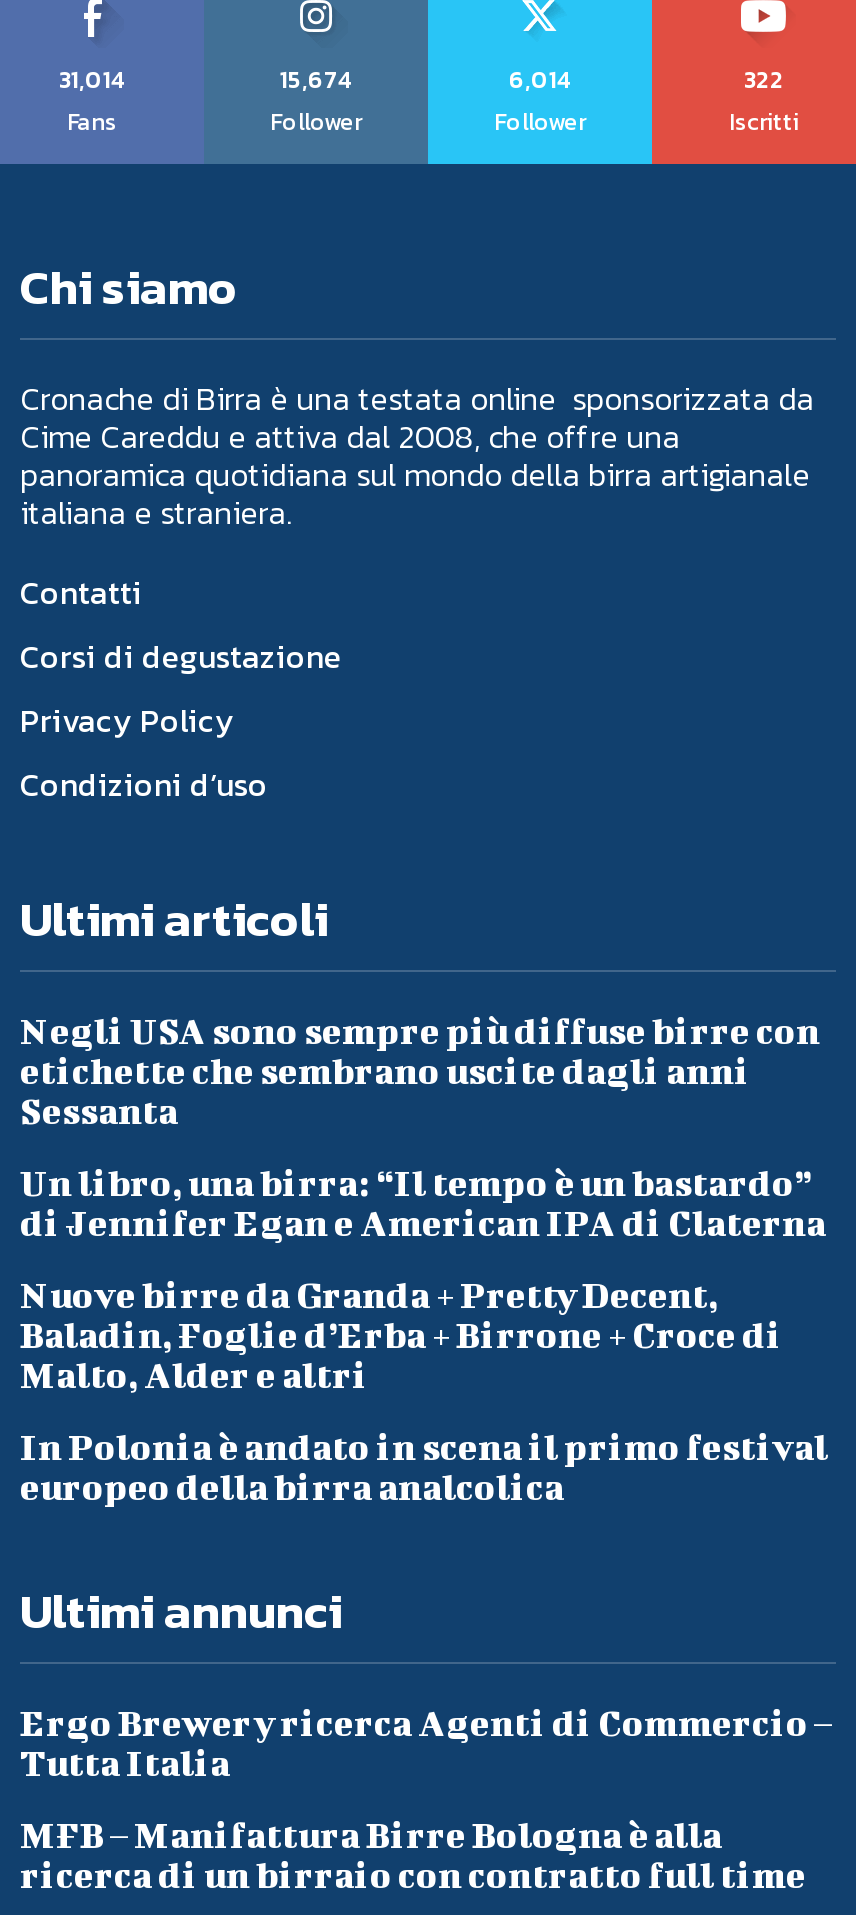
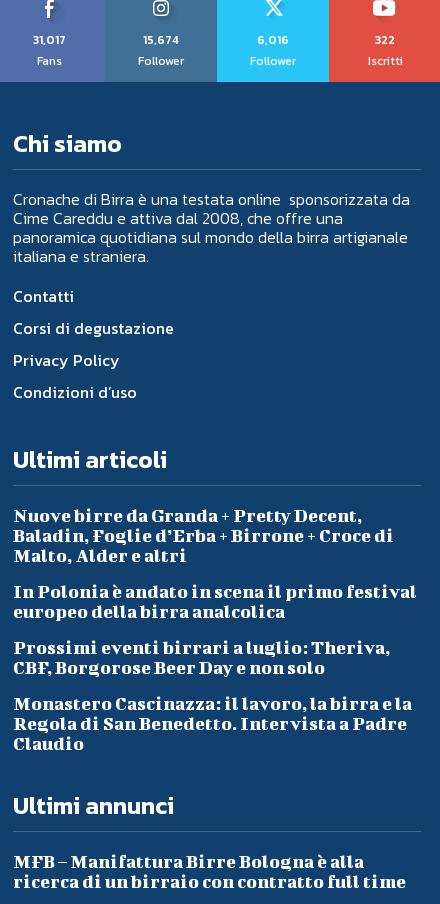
[59,63,125,99] 31,014 -> [32,31,65,49] 31,017
[509,63,571,99] 6,014 -> [257,31,289,49] 6,016
[20,1011,826,1245] Negli USA sono sempre più diffuse birre con | etichette che sembrano uscite dagli anni | Sessanta | Un libro, una birra: “Il tempo è un bastardo” | di Jennifer Egan e American IPA di Claterna -> none
moved [20,1275,828,1509] -> [13,505,417,622]: Nuove birre da Granda + Pretty Decent, | Baladin, Foglie d’Erba + Birrone + Croce di | Malto, Alder e altri | In Polonia è andato in scena il primo festival | europeo della birra analcolica
none -> [13,637,412,754] Prossimi eventi birrari a luglio: Theriva, | CBF, Borgorose Beer Day e non solo | Monastero Cascinazza: il lavoro, la birra e la | Regola di San Benedetto. Intervista a Padre | Claudio
[20,1703,832,1785] Ergo Brewery ricerca Agenti di Commercio – | Tutta Italia -> none

